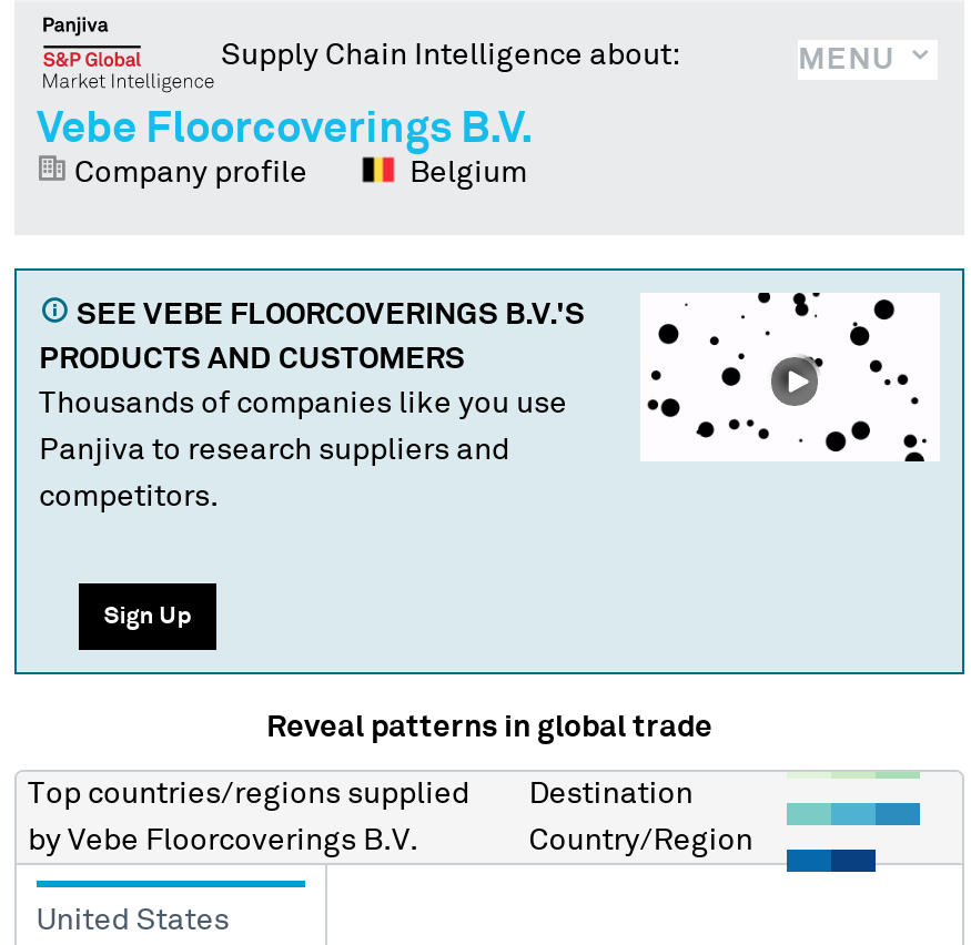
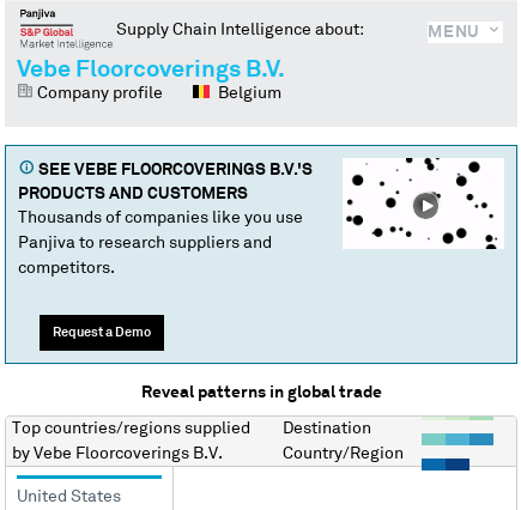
[104,604,192,628] Sign Up -> [53,326,151,339] Request a Demo

